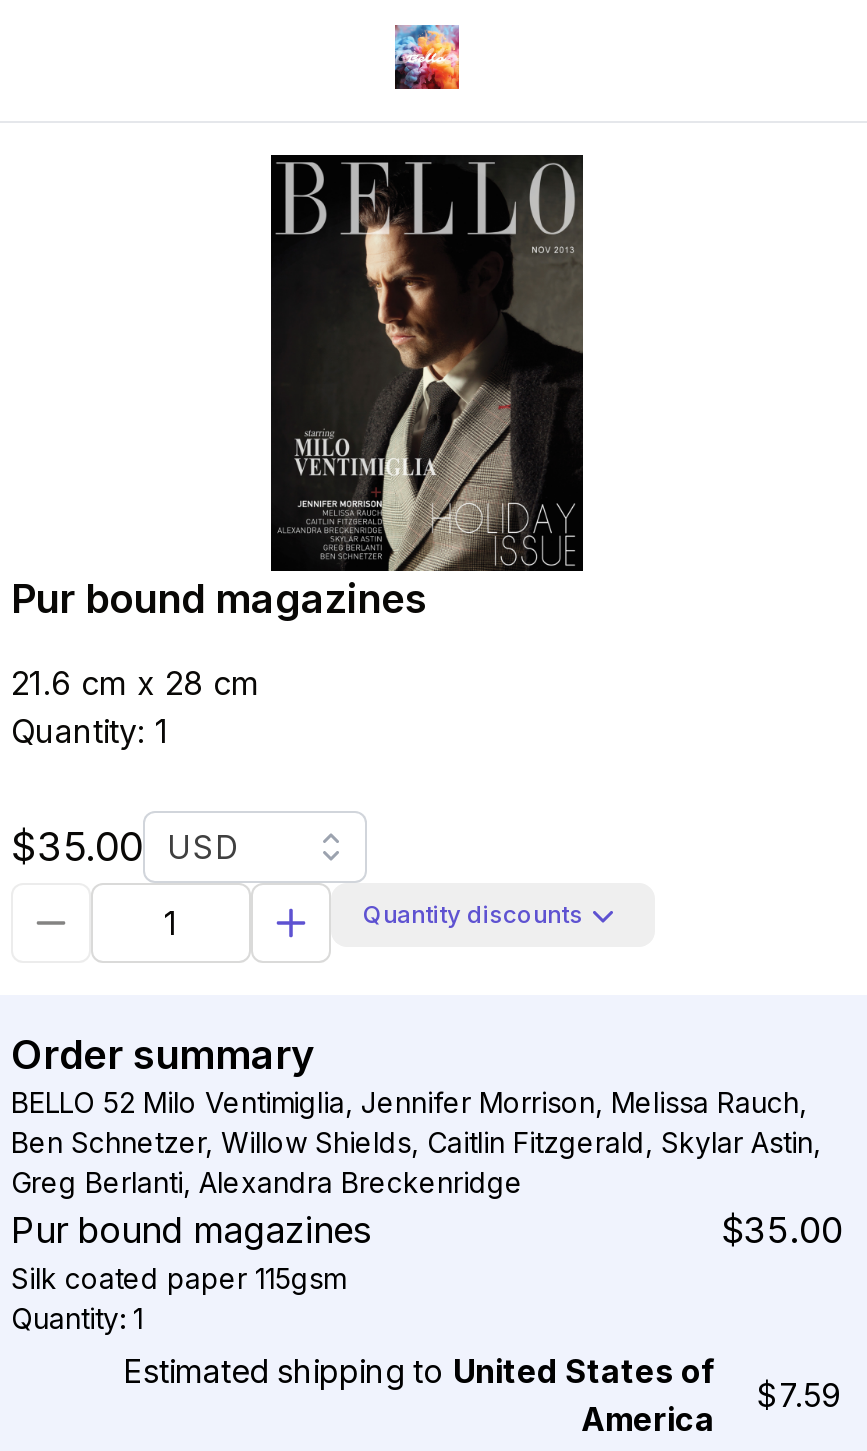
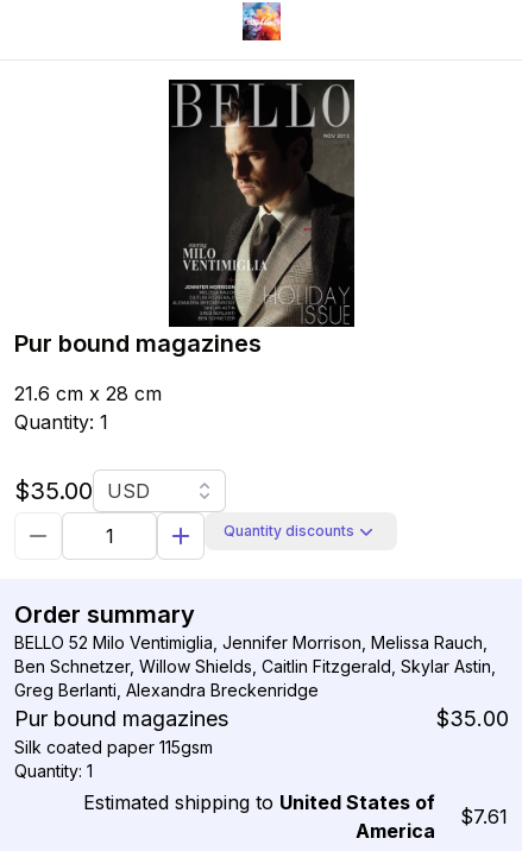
[757,1375,841,1415] $7.59 -> [460,805,508,828] $7.61

